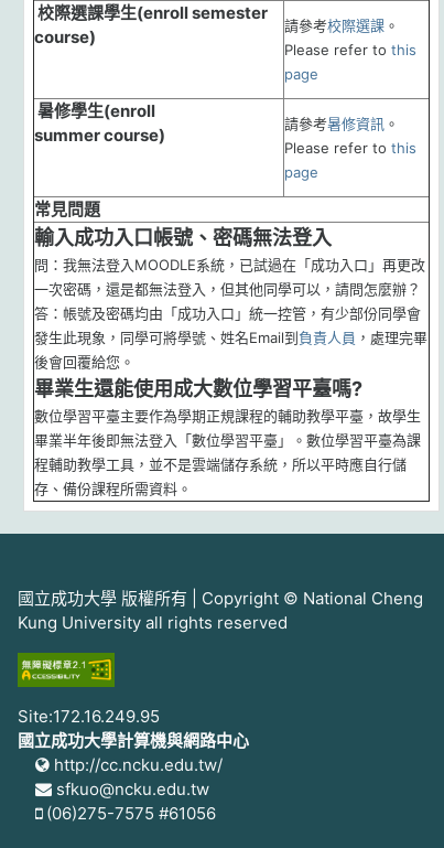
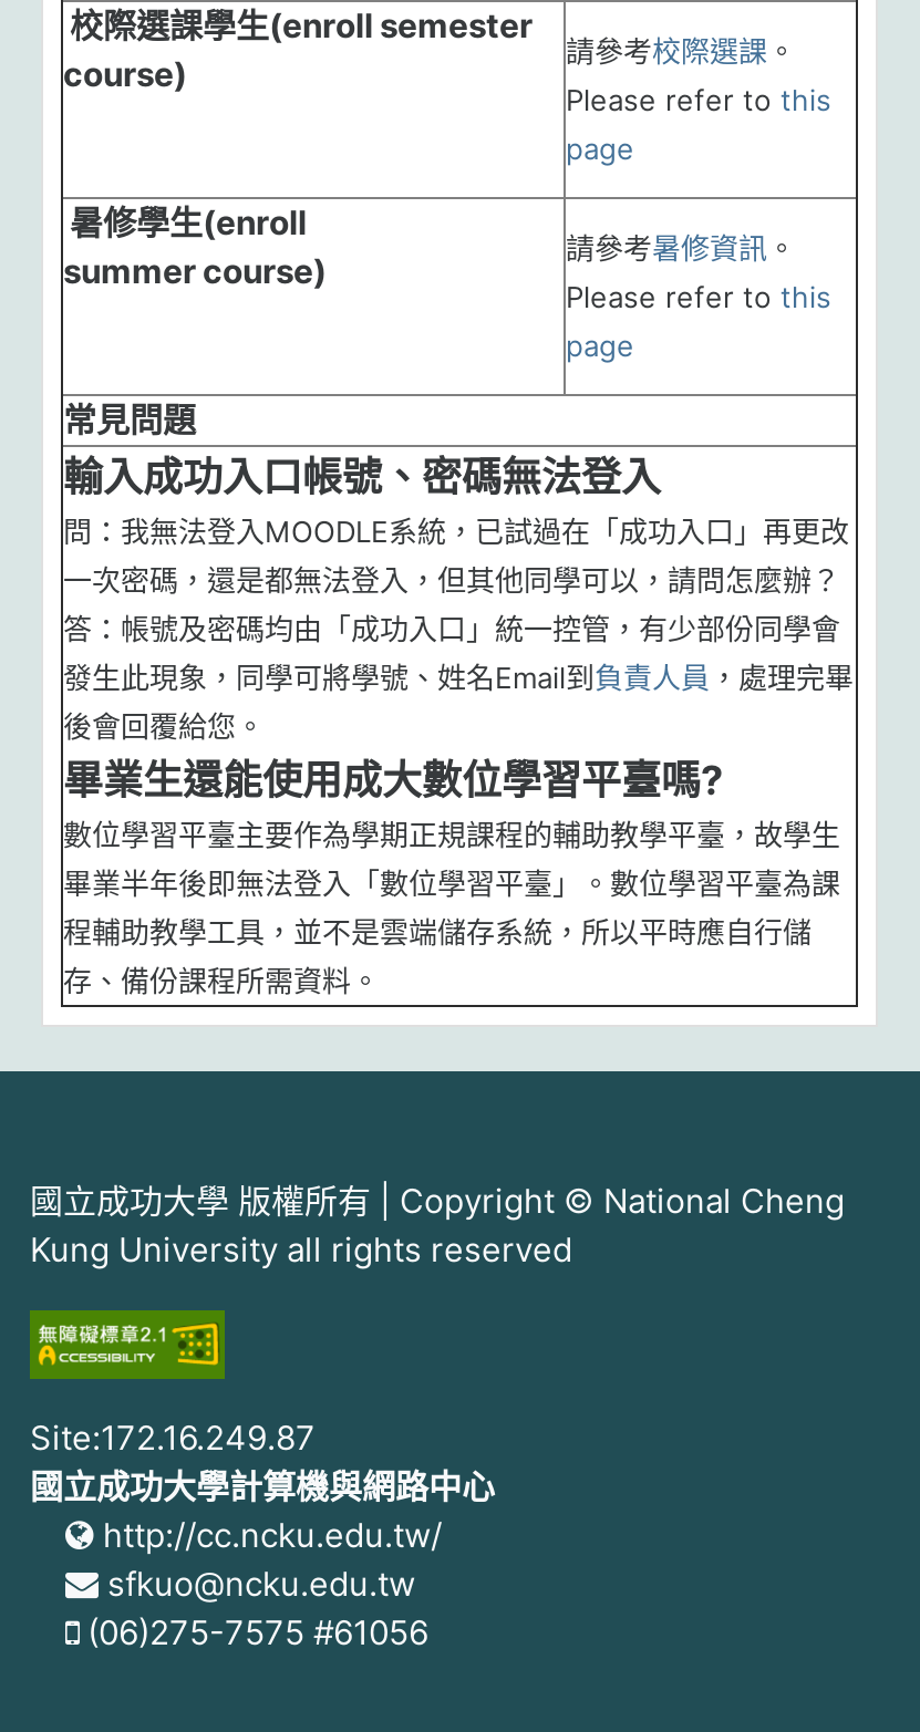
[18,706,160,727] Site:172.16.249.95 -> [30,1417,316,1459] Site:172.16.249.87

